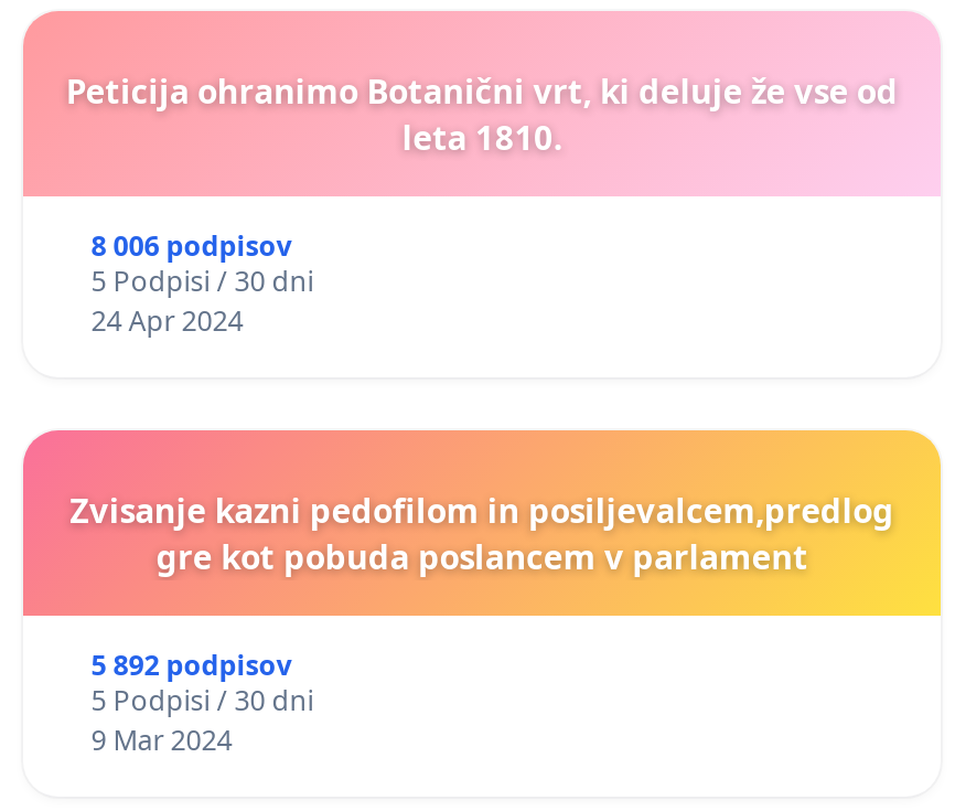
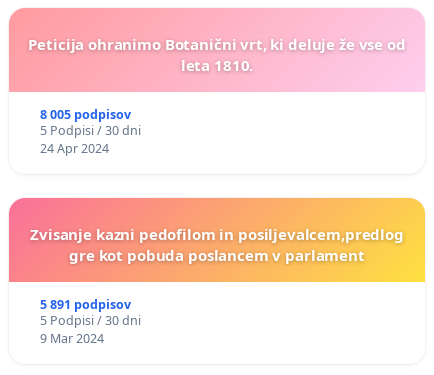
[91,227,292,265] 8 006 podpisov -> [40,106,131,123] 8 005 podpisov
[91,646,292,684] 5 892 podpisov -> [40,296,131,313] 5 891 podpisov

